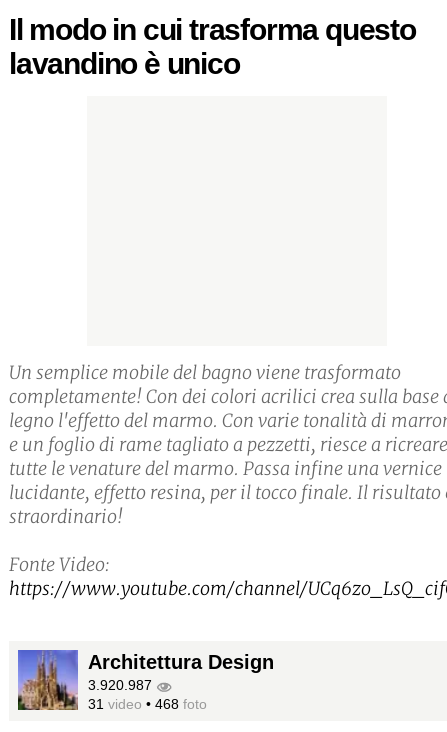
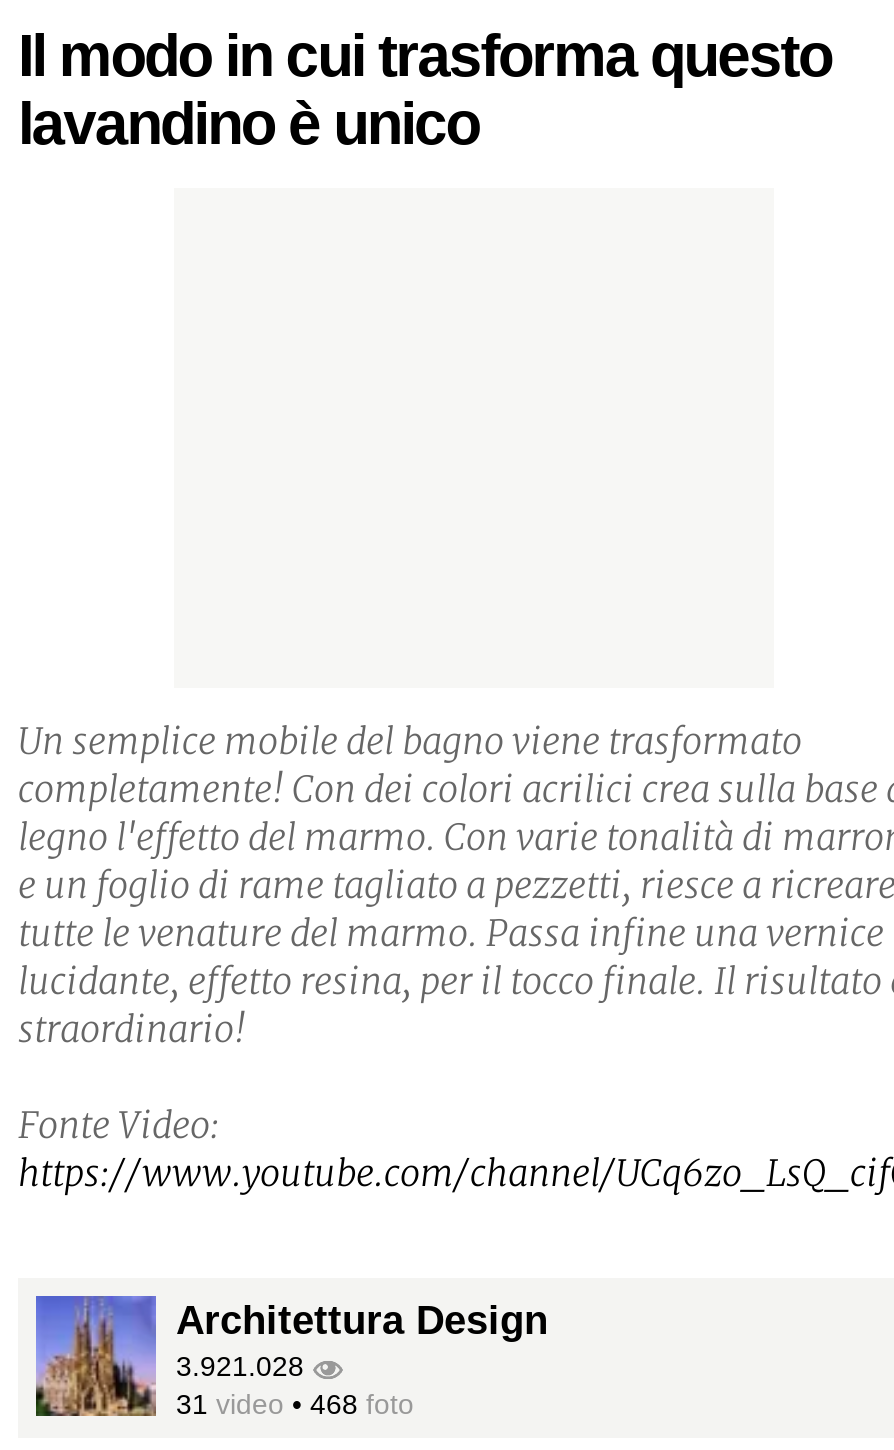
[88,677,152,693] 3.920.987 -> [176,1351,304,1383] 3.921.028

